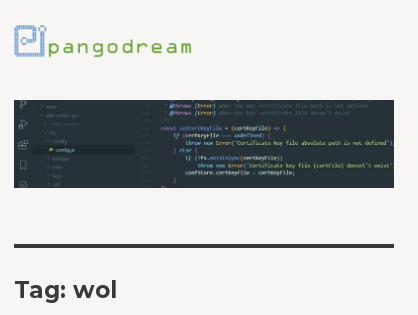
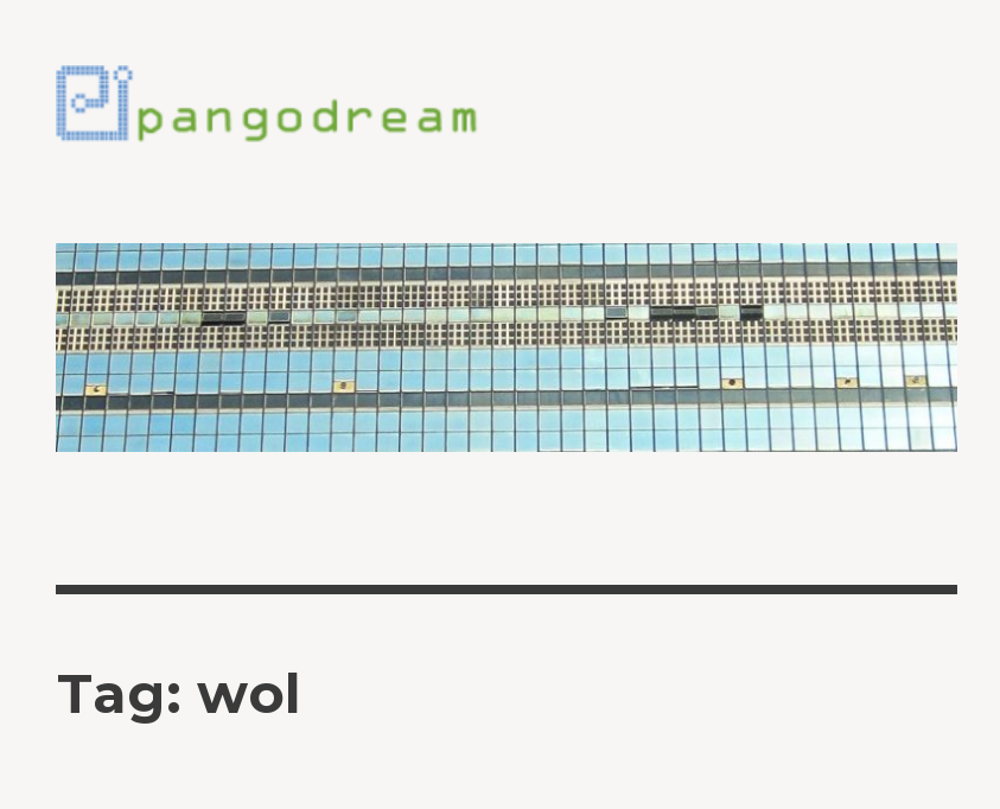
[13,99,395,189] [image] -> [53,241,960,454] [image]

